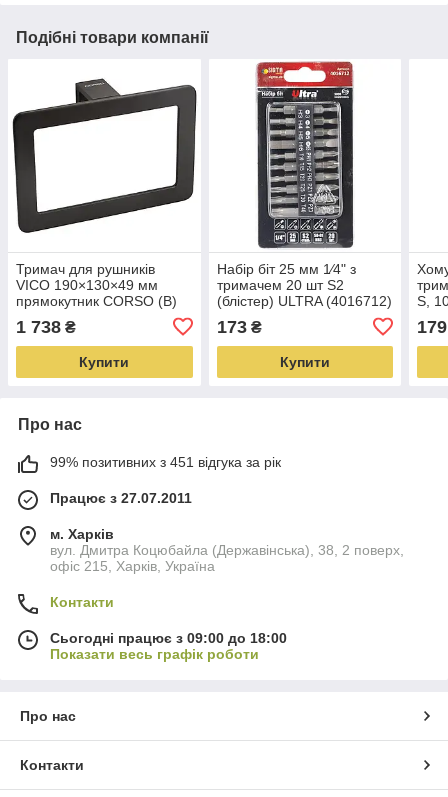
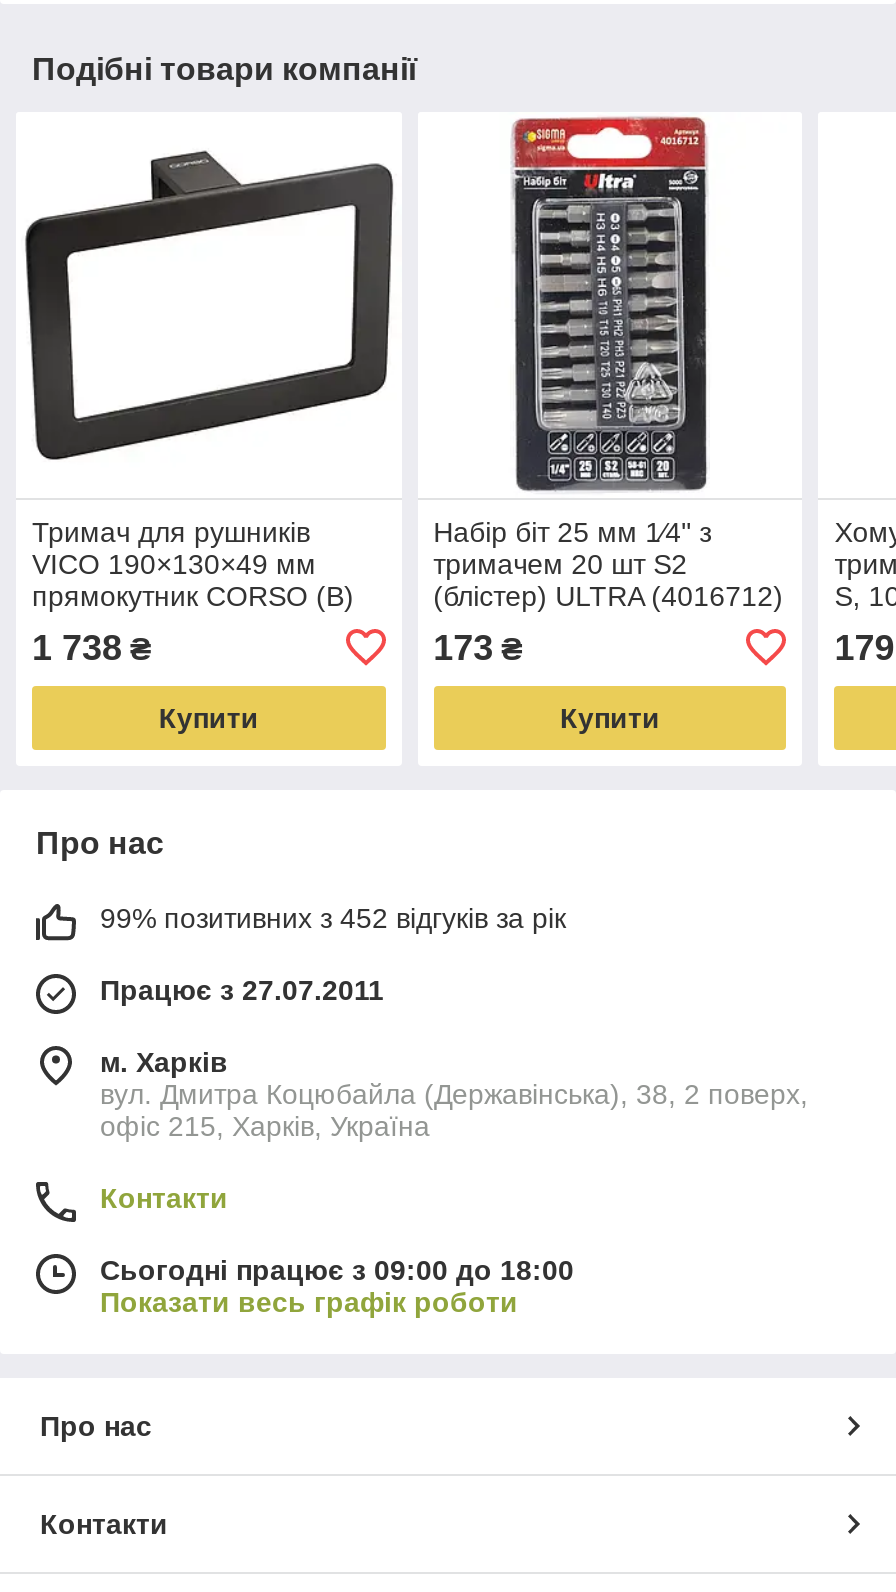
[50,454,281,470] 99% позитивних з 451 відгука за рік -> [100,902,566,934] 99% позитивних з 452 відгуків за рік

